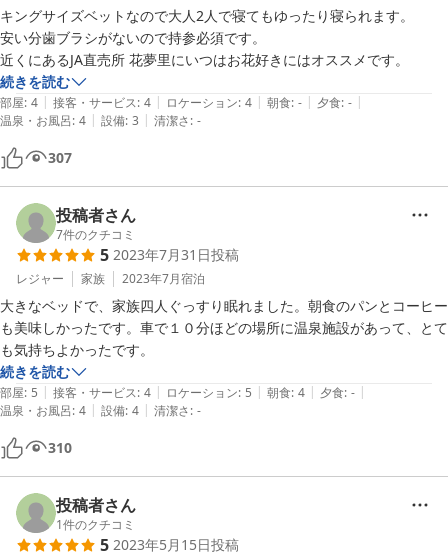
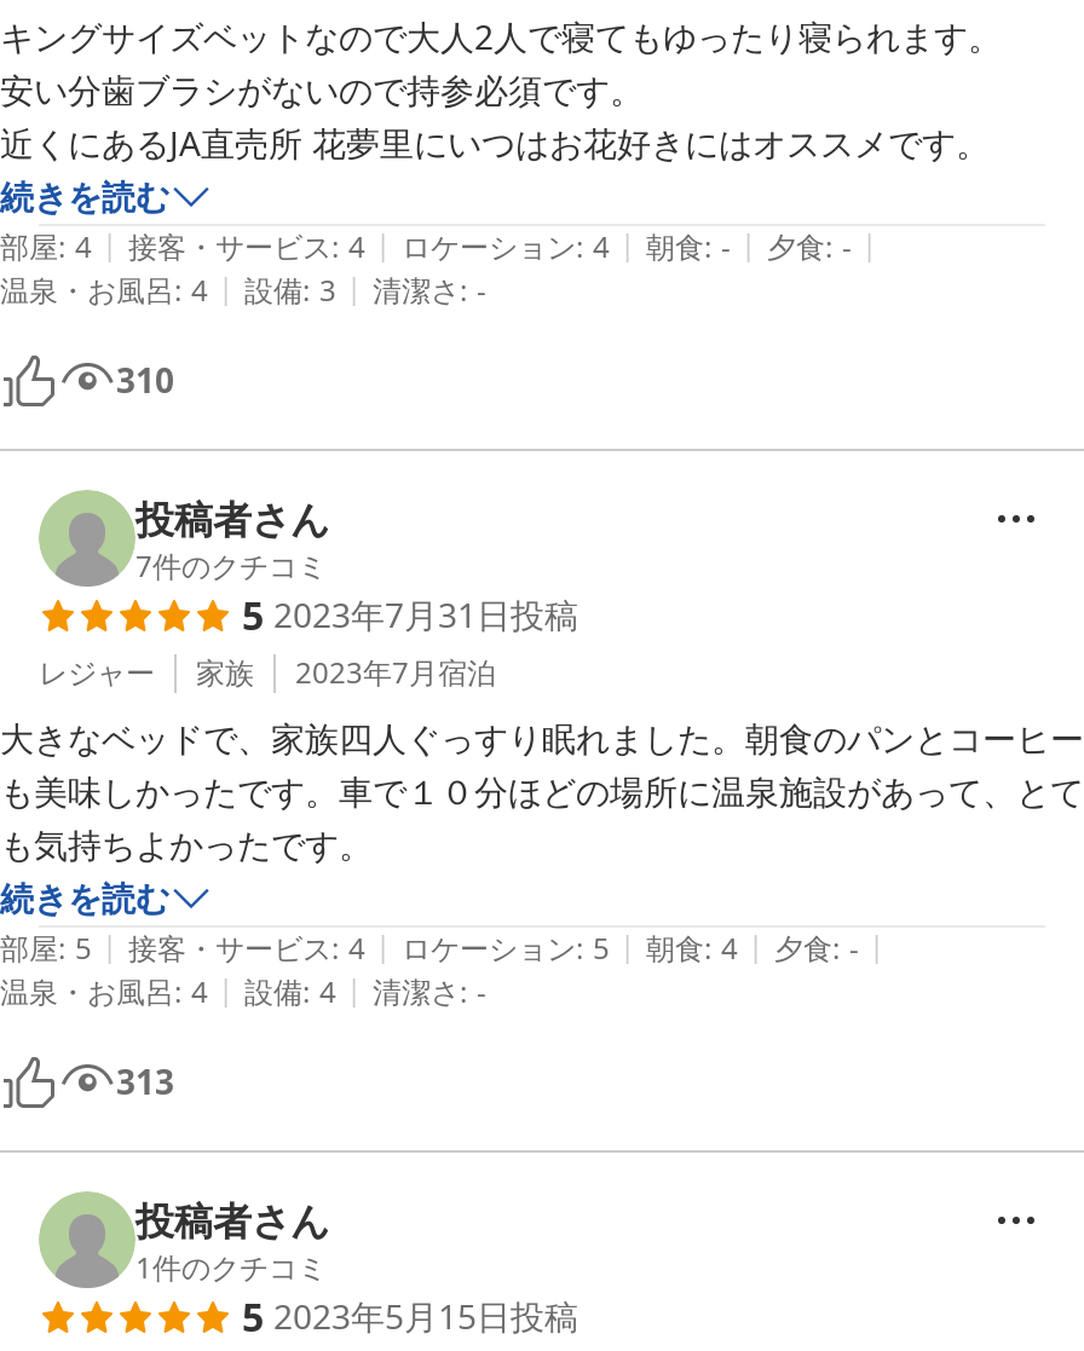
[48,148,72,167] 307 -> [116,357,174,403] 310
[48,438,72,457] 310 -> [116,1058,174,1104] 313

